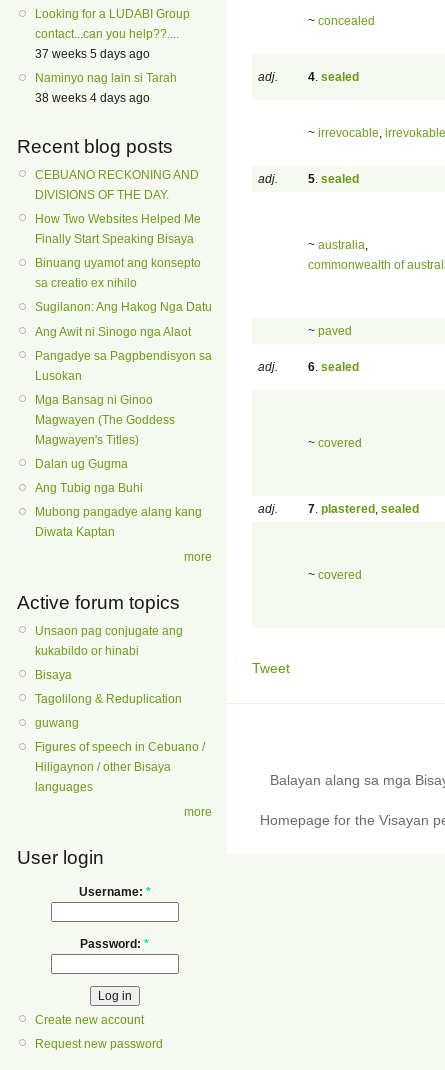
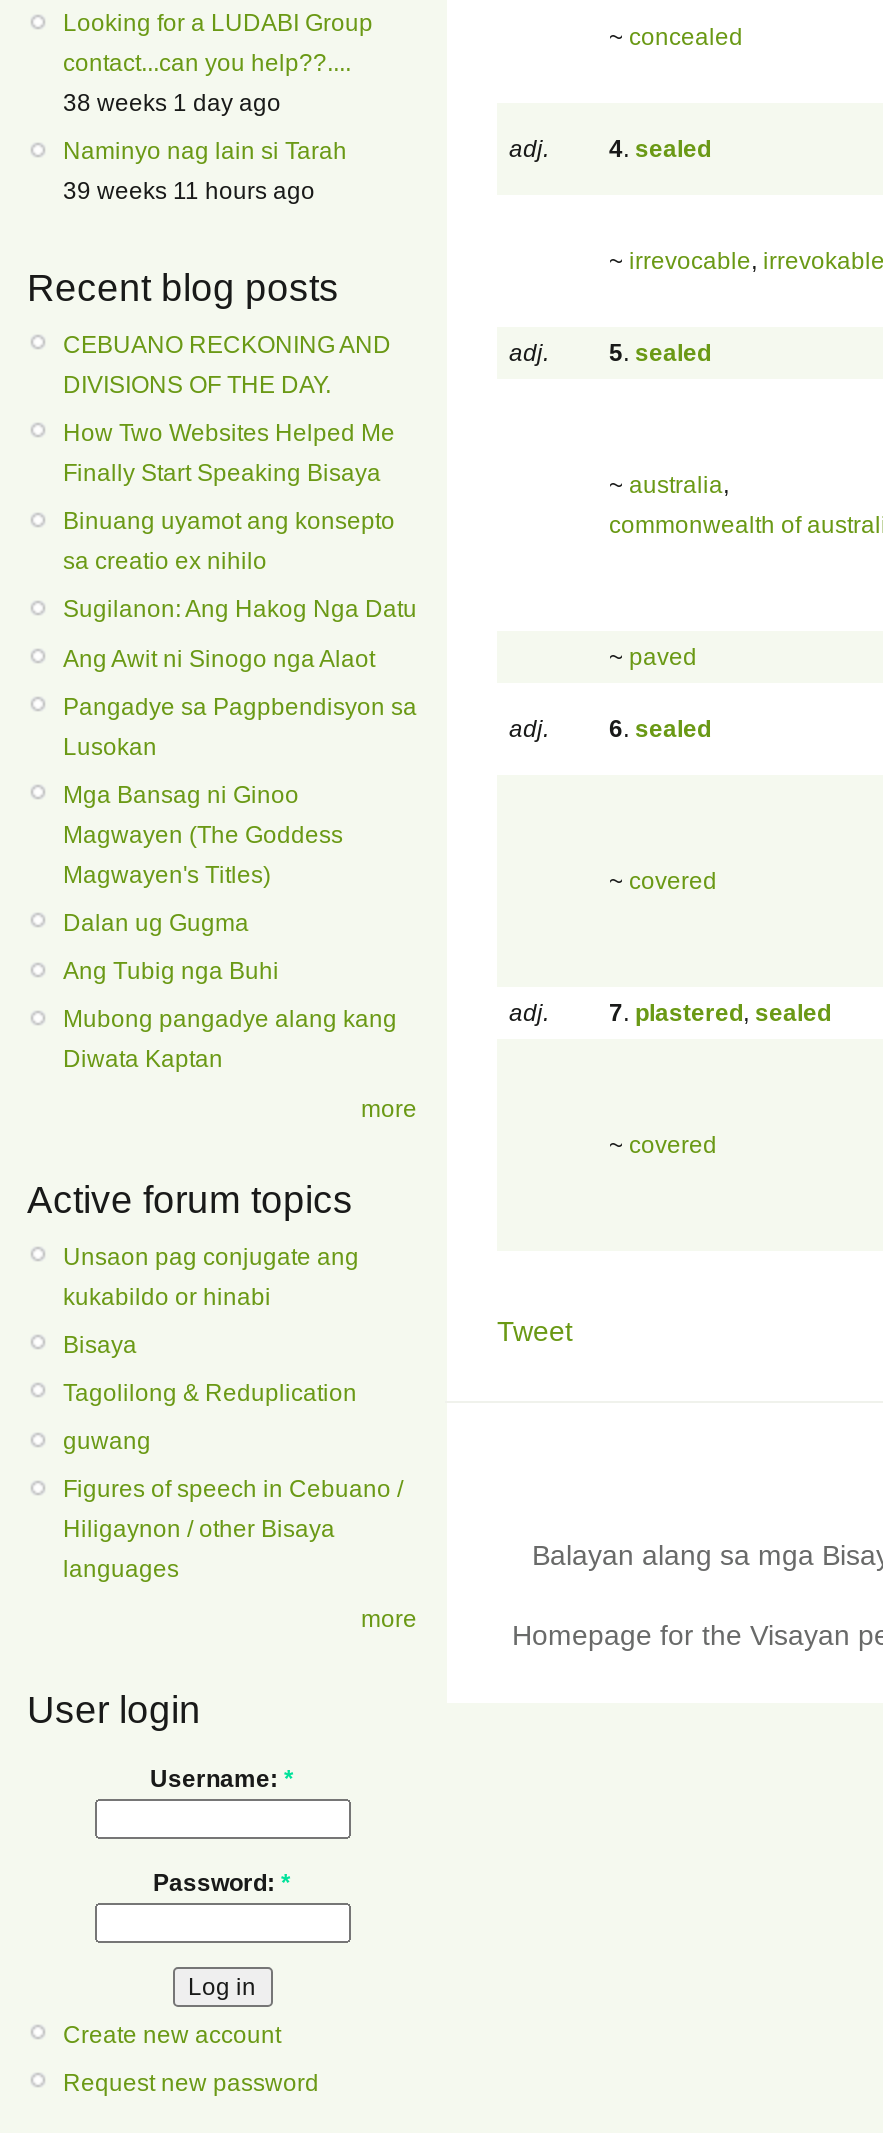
[35,47,150,61] 37 weeks 5 days ago -> [63,89,281,117] 38 weeks 1 day ago
[35,91,150,105] 38 weeks 4 days ago -> [63,178,315,206] 39 weeks 11 hours ago

